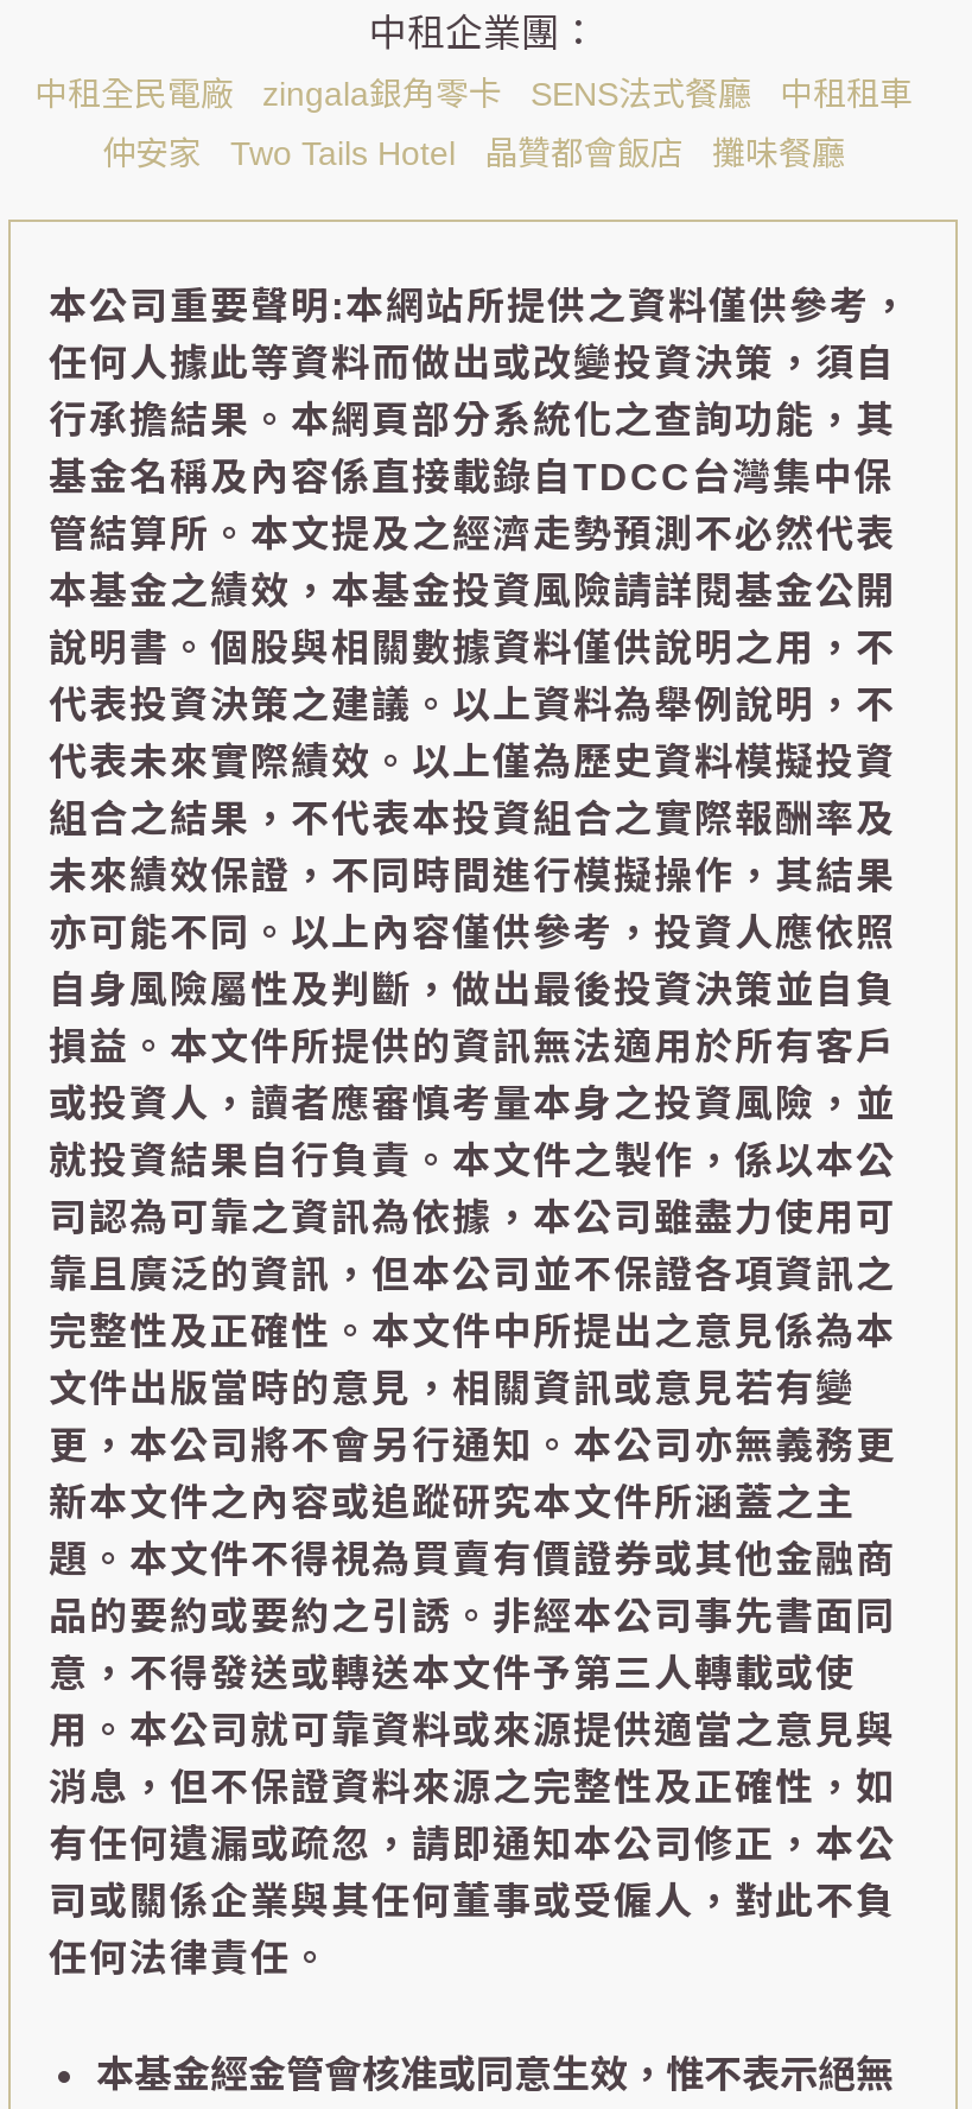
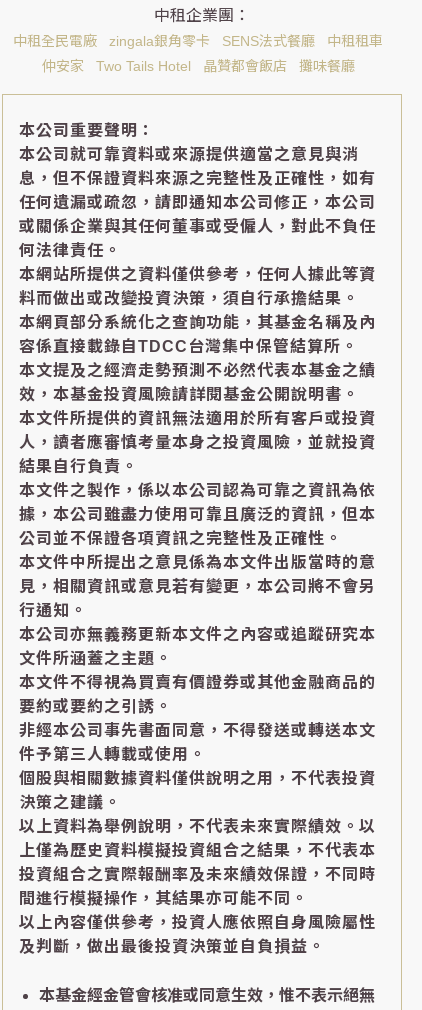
[49,287,910,1979] 本公司重要聲明:本網站所提供之資料僅供參考， | 任何人據此等資料而做出或改變投資決策，須自 | 行承擔結果。本網頁部分系統化之查詢功能，其 | 基金名稱及內容係直接載錄自TDCC台灣集中保 | 管結算所。本文提及之經濟走勢預測不必然代表 | 本基金之績效，本基金投資風險請詳閱基金公開 | 說明書。個股與相關數據資料僅供說明之用，不 | 代表投資決策之建議。以上資料為舉例說明，不 | 代表未來實際績效。以上僅為歷史資料模擬投資 | 組合之結果，不代表本投資組合之實際報酬率及 | 未來績效保證，不同時間進行模擬操作，其結果 | 亦可能不同。以上內容僅供參考，投資人應依照 | 自身風險屬性及判斷，做出最後投資決策並自負 | 損益。本文件所提供的資訊無法適用於所有客戶 | 或投資人，讀者應審慎考量本身之投資風險，並 | 就投資結果自行負責。本文件之製作，係以本公 | 司認為可靠之資訊為依據，本公司雖盡力使用可 | 靠且廣泛的資訊，但本公司並不保證各項資訊之 | 完整性及正確性。本文件中所提出之意見係為本 | 文件出版當時的意見，相關資訊或意見若有變 | 更，本公司將不會另行通知。本公司亦無義務更 | 新本文件之內容或追蹤研究本文件所涵蓋之主 | 題。本文件不得視為買賣有價證券或其他金融商 | 品的要約或要約之引誘。非經本公司事先書面同 | 意，不得發送或轉送本文件予第三人轉載或使 | 用。本公司就可靠資料或來源提供適當之意見與 | 消息，但不保證資料來源之完整性及正確性，如 | 有任何遺漏或疏忽，請即通知本公司修正，本公 | 司或關係企業與其任何董事或受僱人，對此不負 | 任何法律責任。 -> [19,122,376,955] 本公司重要聲明： | 本公司就可靠資料或來源提供適當之意見與消 | 息，但不保證資料來源之完整性及正確性，如有 | 任何遺漏或疏忽，請即通知本公司修正，本公司 | 或關係企業與其任何董事或受僱人，對此不負任 | 何法律責任。 | 本網站所提供之資料僅供參考，任何人據此等資 | 料而做出或改變投資決策，須自行承擔結果。 | 本網頁部分系統化之查詢功能，其基金名稱及內 | 容係直接載錄自TDCC台灣集中保管結算所。 | 本文提及之經濟走勢預測不必然代表本基金之績 | 效，本基金投資風險請詳閱基金公開說明書。 | 本文件所提供的資訊無法適用於所有客戶或投資 | 人，讀者應審慎考量本身之投資風險，並就投資 | 結果自行負責。 | 本文件之製作，係以本公司認為可靠之資訊為依 | 據，本公司雖盡力使用可靠且廣泛的資訊，但本 | 公司並不保證各項資訊之完整性及正確性。 | 本文件中所提出之意見係為本文件出版當時的意 | 見，相關資訊或意見若有變更，本公司將不會另 | 行通知。 | 本公司亦無義務更新本文件之內容或追蹤研究本 | 文件所涵蓋之主題。 | 本文件不得視為買賣有價證券或其他金融商品的 | 要約或要約之引誘。 | 非經本公司事先書面同意，不得發送或轉送本文 | 件予第三人轉載或使用。 | 個股與相關數據資料僅供說明之用，不代表投資 | 決策之建議。 | 以上資料為舉例說明，不代表未來實際績效。以 | 上僅為歷史資料模擬投資組合之結果，不代表本 | 投資組合之實際報酬率及未來績效保證，不同時 | 間進行模擬操作，其結果亦可能不同。 | 以上內容僅供參考，投資人應依照自身風險屬性 | 及判斷，做出最後投資決策並自負損益。

